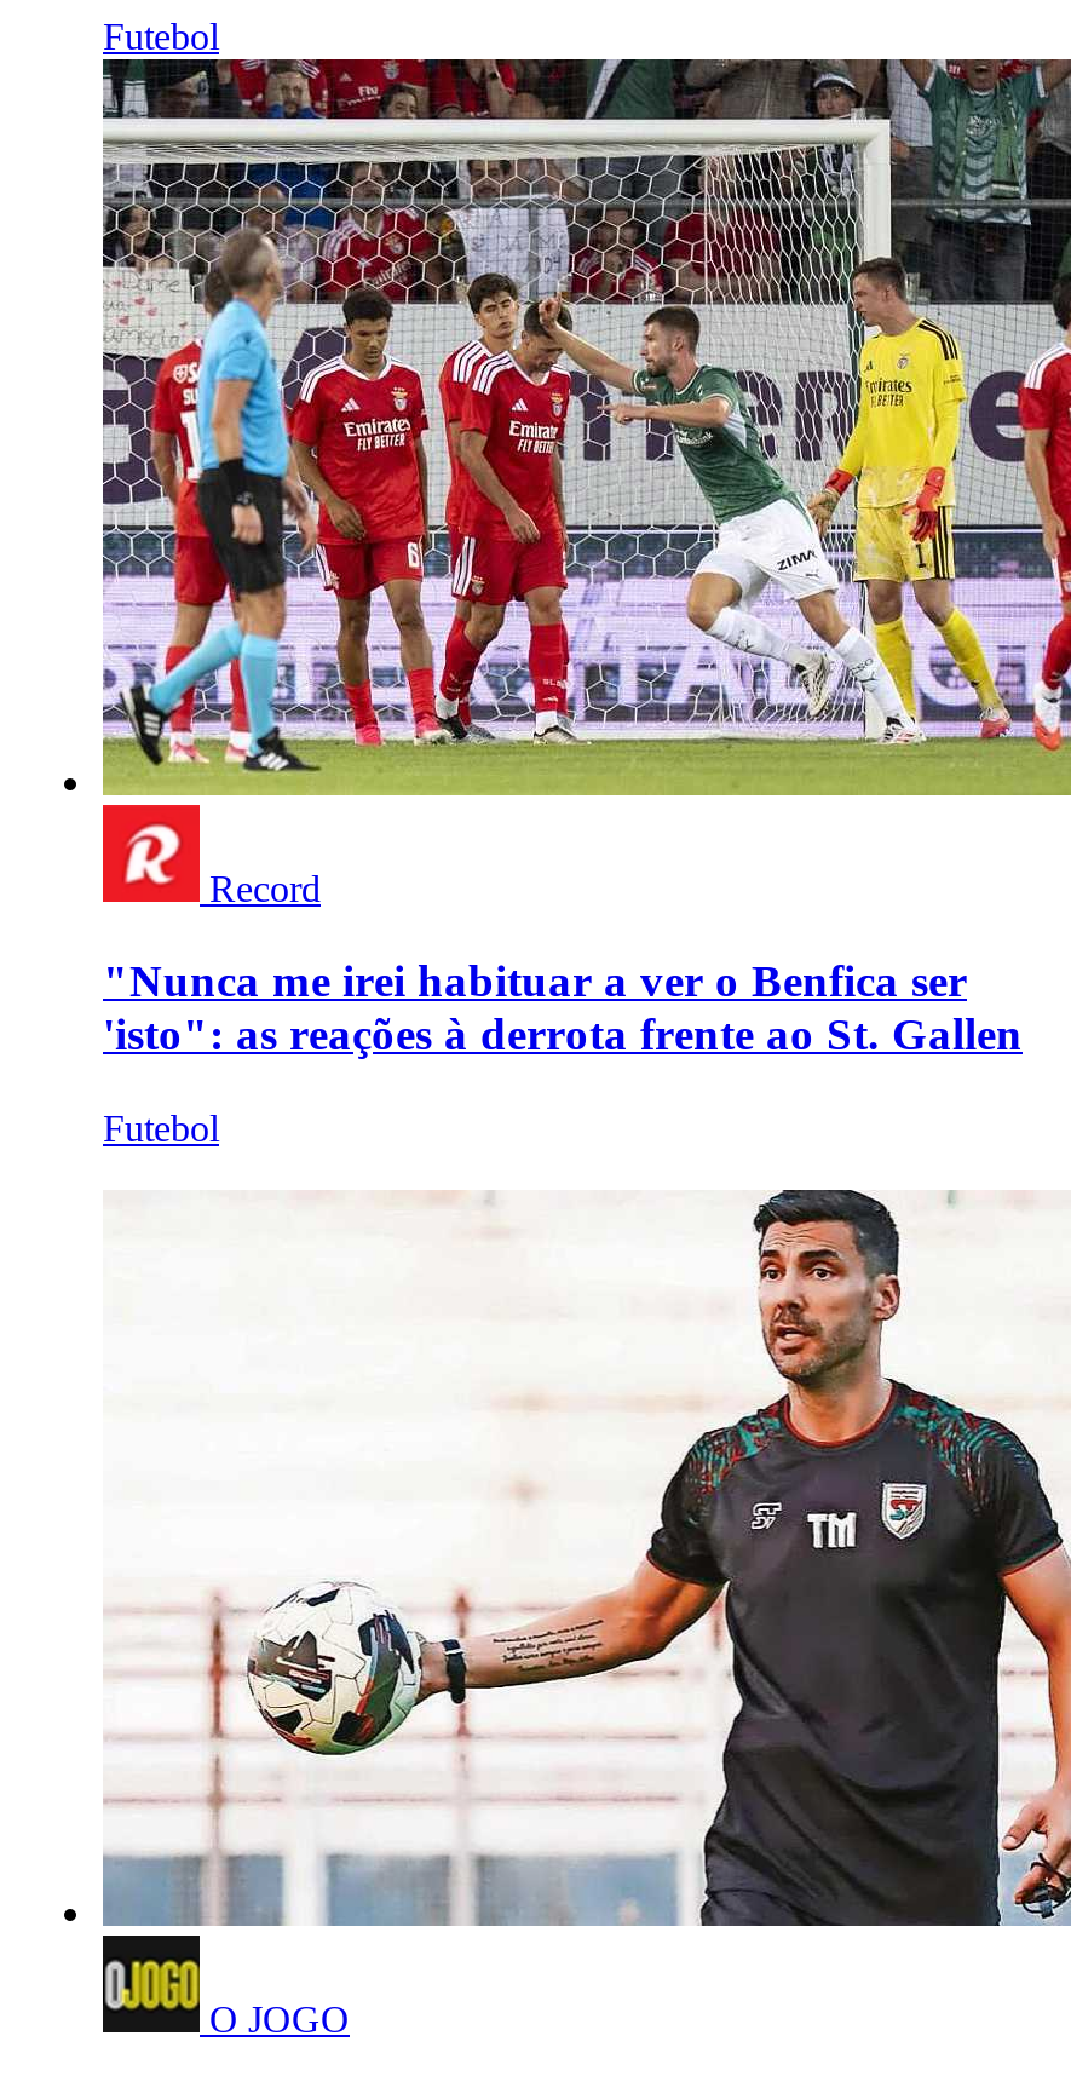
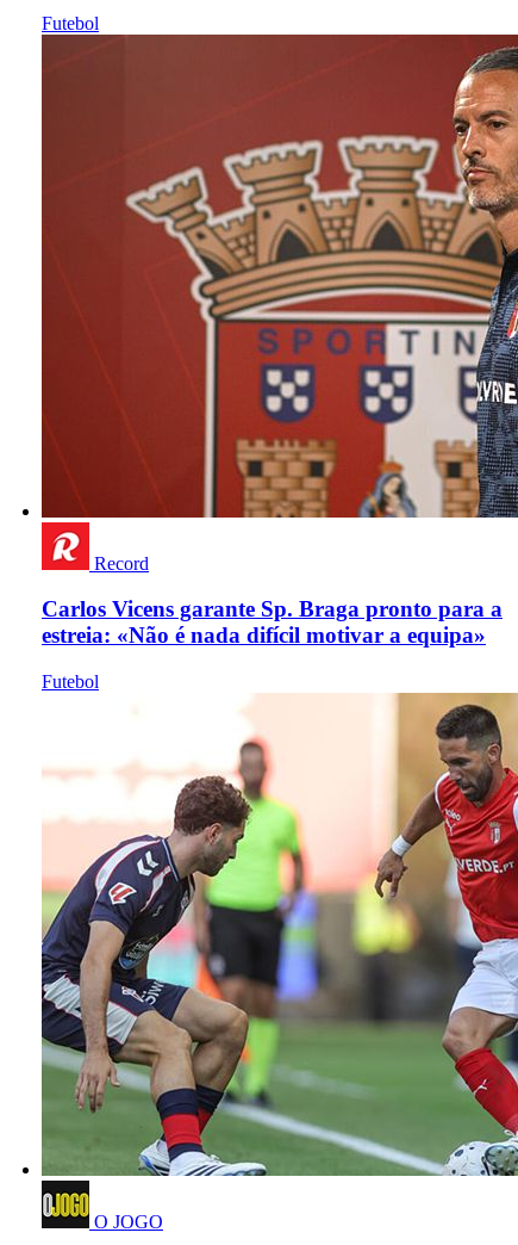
[100,57,1064,798] [image] -> [40,33,514,519] [image]
[103,956,1023,1060] "Nunca me irei habituar a ver o Benfica ser | 'isto": as reações à derrota frente ao St. Gallen -> [42,597,503,648] Carlos Vicens garante Sp. Braga pronto para a | estreia: «Não é nada difícil motivar a equipa»
[103,1151,1064,1928] [image] -> [40,692,514,1177] [image]

